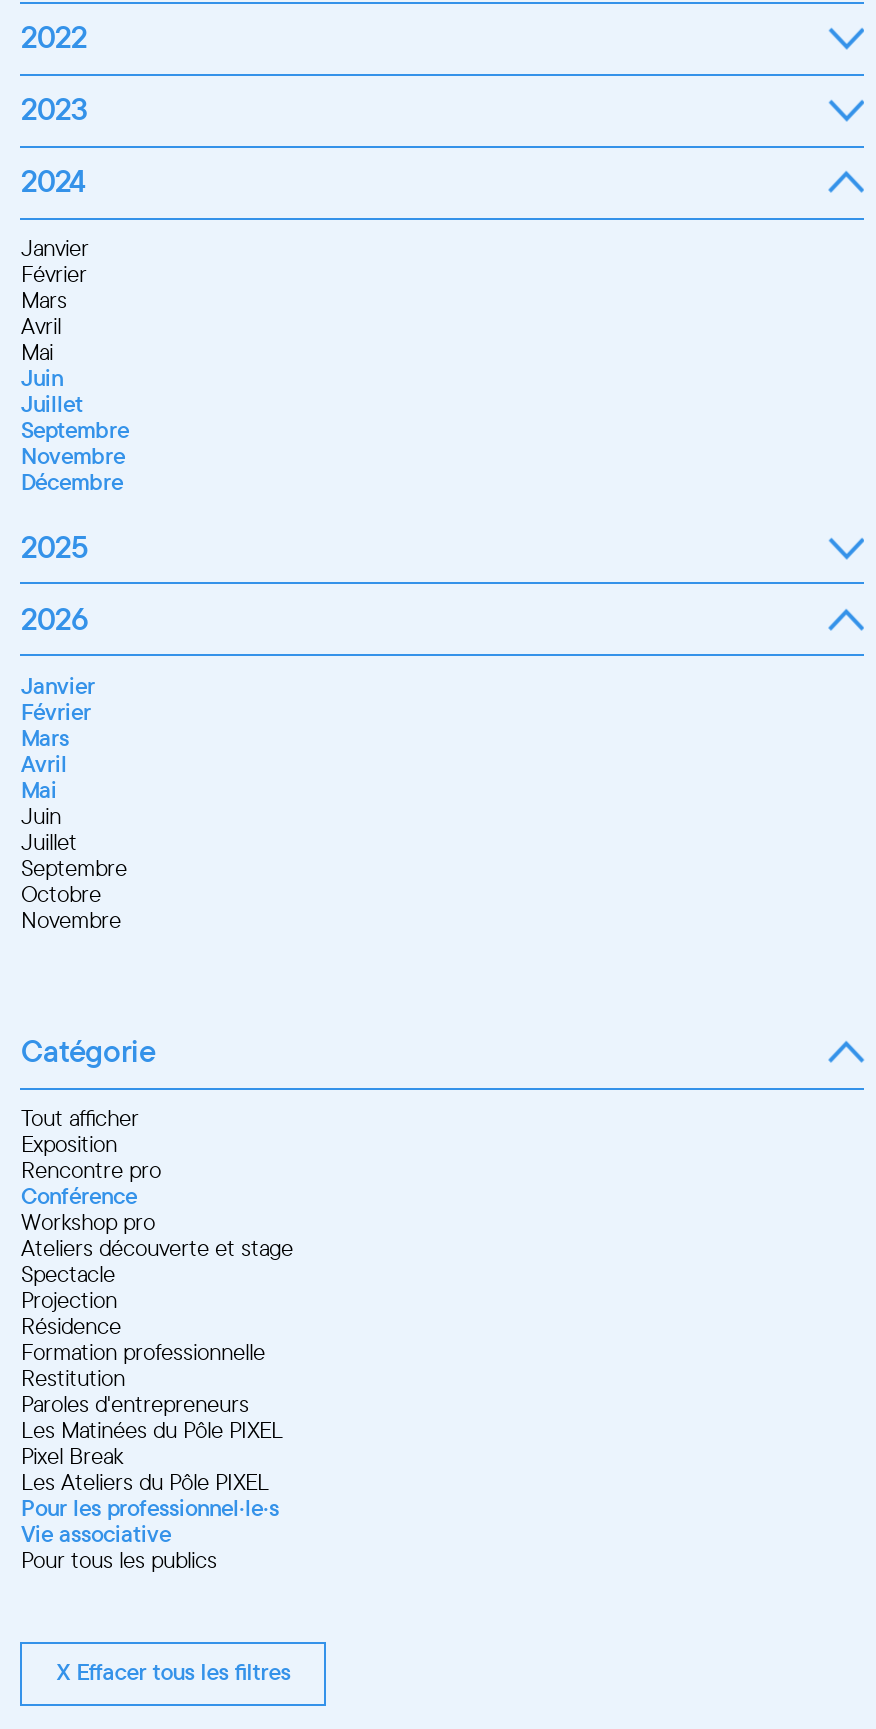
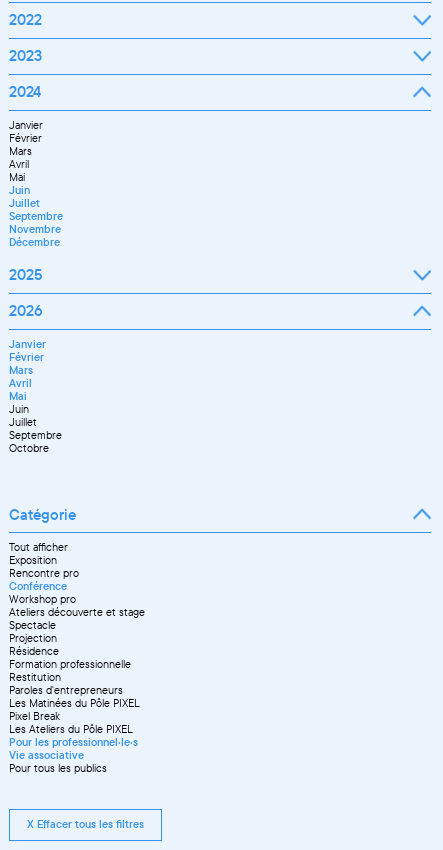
[21,906,121,934] Novembre -> none

